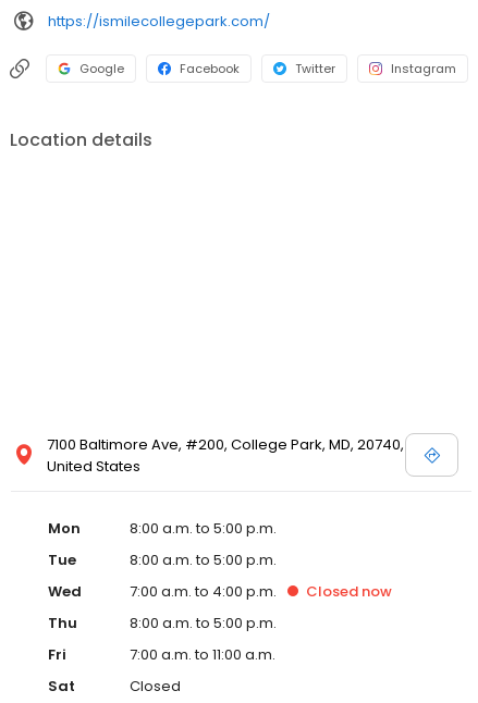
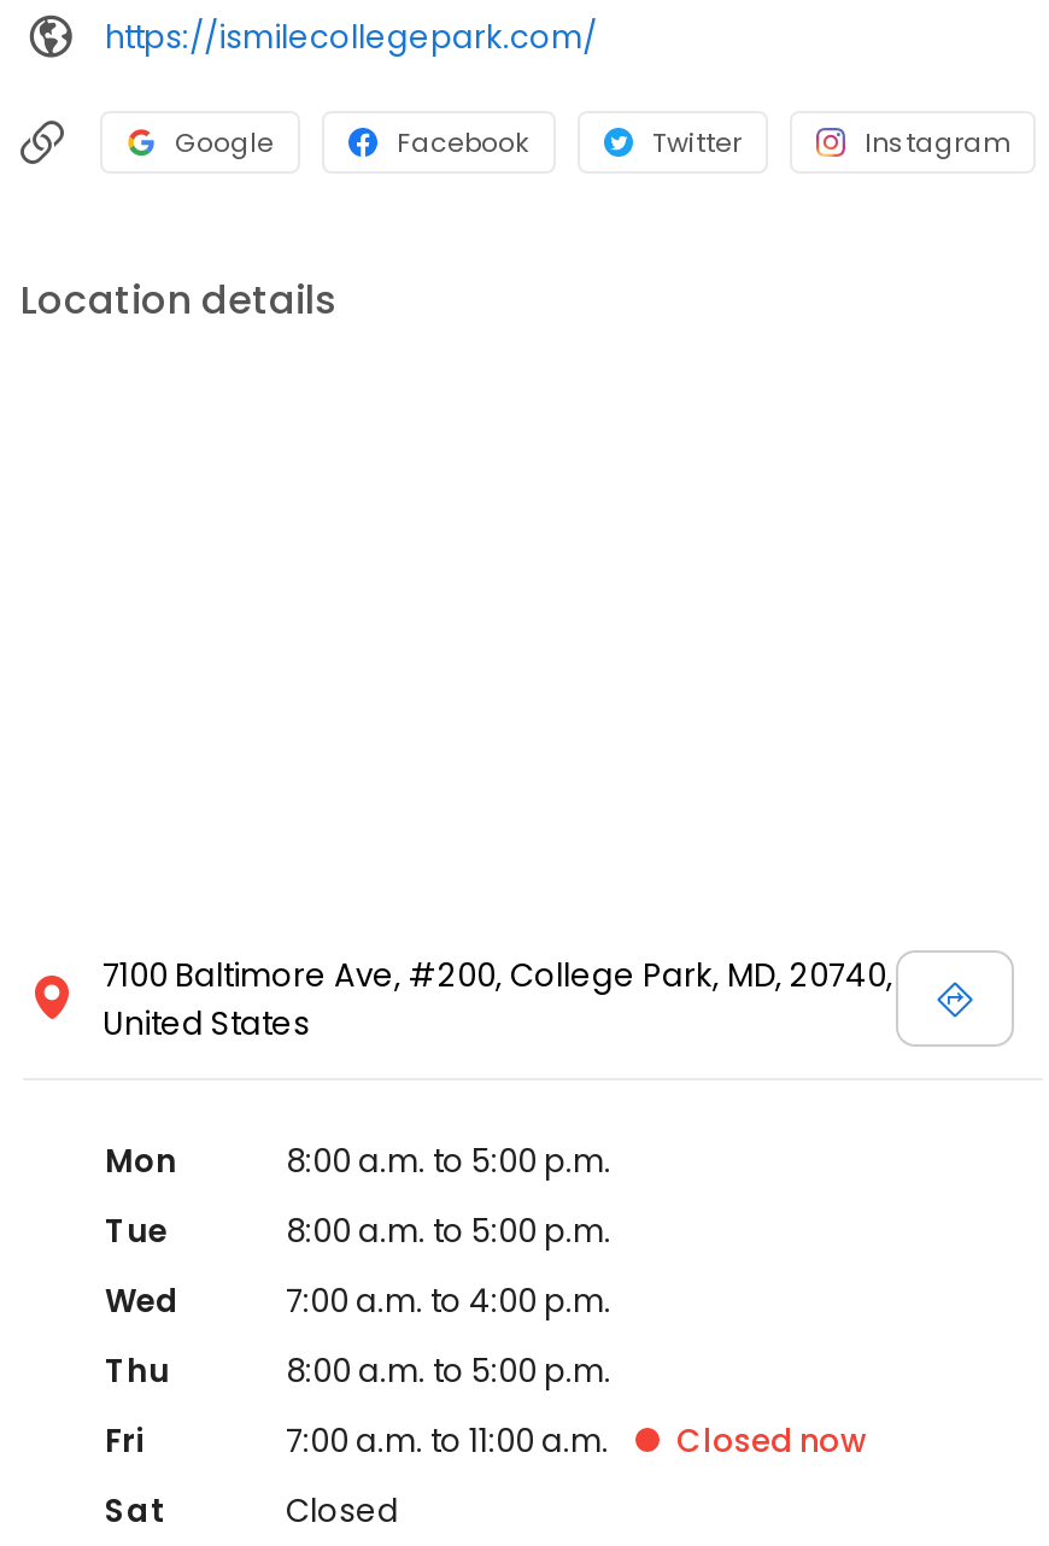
moved [306,581,392,602] -> [676,1419,867,1465]: Closed now

